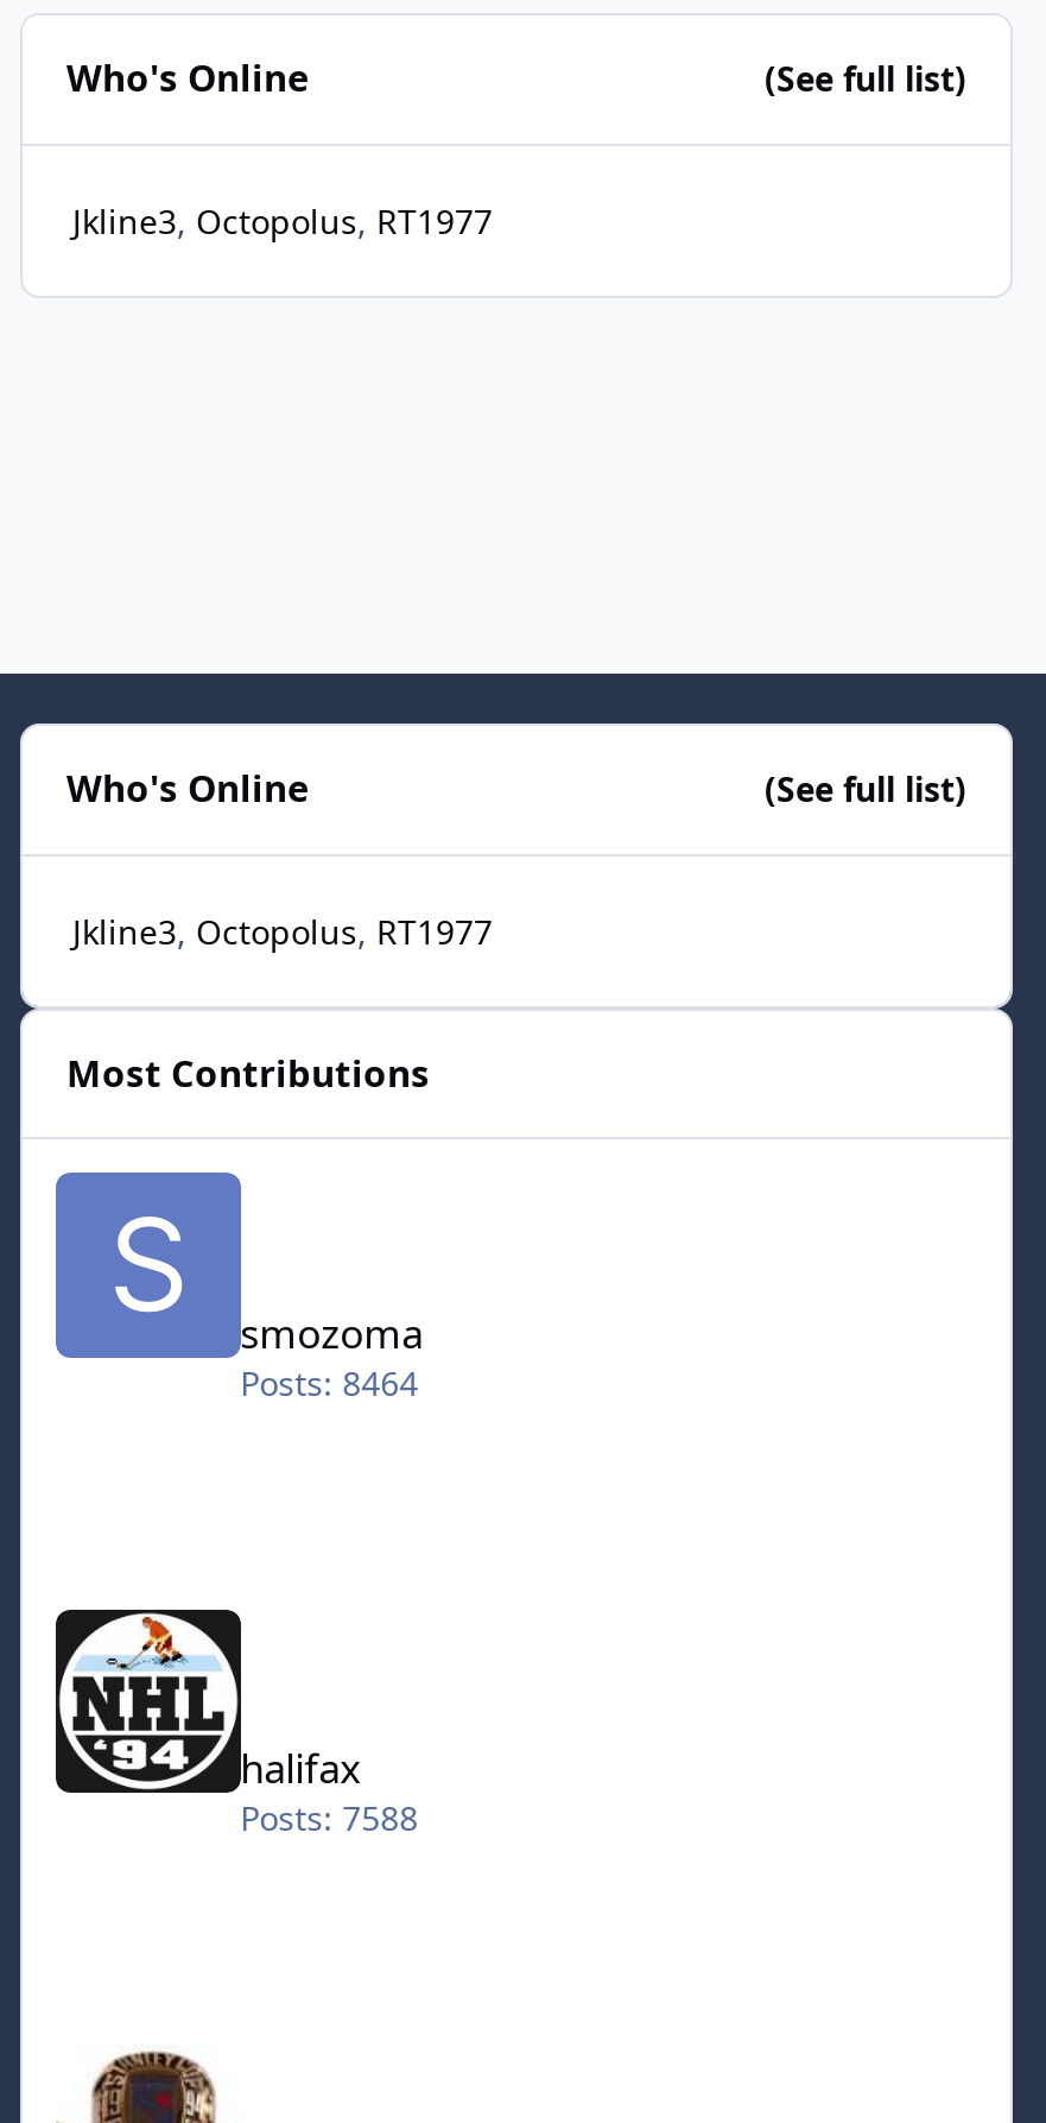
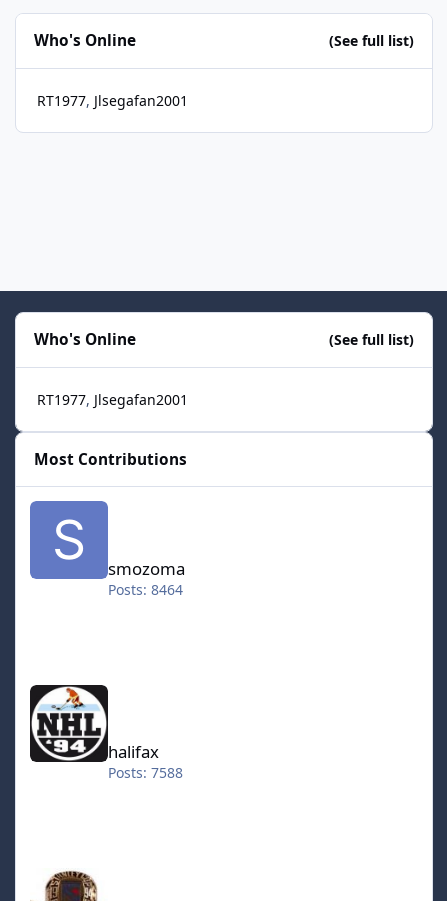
[72,198,493,243] Jkline3 Octopolus RT1977 -> [37,91,188,110] RT1977 Jlsegafan2001
[72,908,493,953] Jkline3 Octopolus RT1977 -> [37,390,188,409] RT1977 Jlsegafan2001

